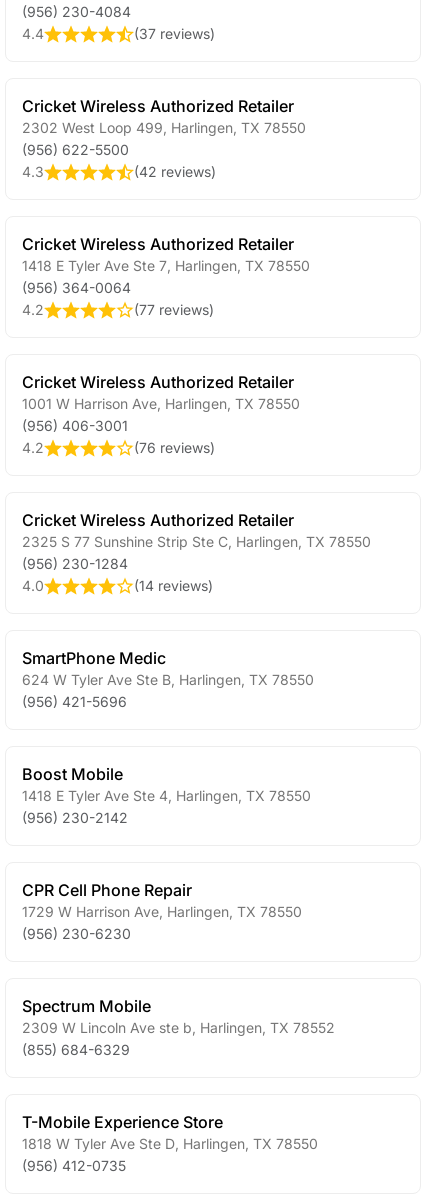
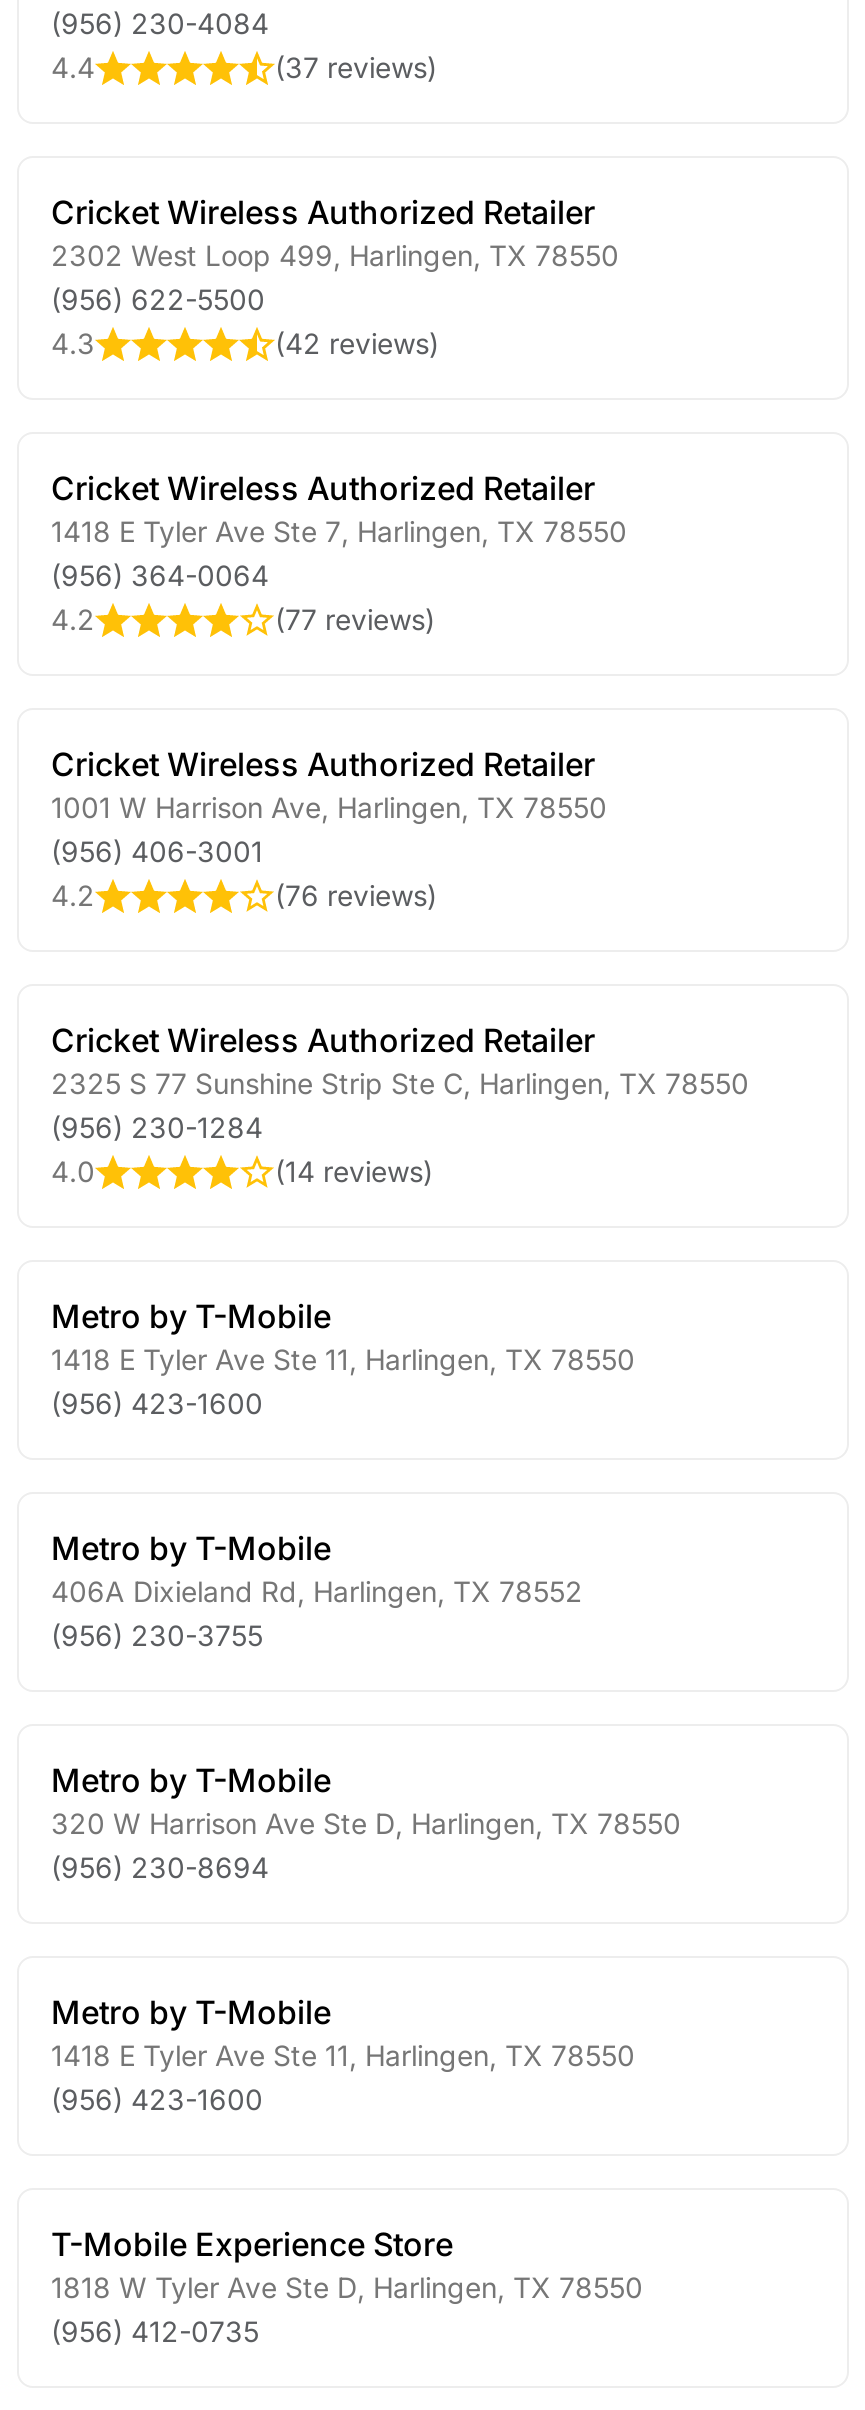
[22,648,314,710] SmartPhone Medic | 624 W Tyler Ave Ste B, Harlingen, TX 78550 | (956) 421-5696 -> [51,1296,635,1420] Metro by T-Mobile | 1418 E Tyler Ave Ste 11, Harlingen, TX 78550 | (956) 423-1600
[22,764,311,826] Boost Mobile | 1418 E Tyler Ave Ste 4, Harlingen, TX 78550 | (956) 230-2142 -> [51,1528,583,1652] Metro by T-Mobile | 406A Dixieland Rd, Harlingen, TX 78552 | (956) 230-3755
[22,880,302,942] CPR Cell Phone Repair | 1729 W Harrison Ave, Harlingen, TX 78550 | (956) 230-6230 -> [51,1760,681,1884] Metro by T-Mobile | 320 W Harrison Ave Ste D, Harlingen, TX 78550 | (956) 230-8694
[22,996,335,1058] Spectrum Mobile | 2309 W Lincoln Ave ste b, Harlingen, TX 78552 | (855) 684-6329 -> [51,1992,635,2116] Metro by T-Mobile | 1418 E Tyler Ave Ste 11, Harlingen, TX 78550 | (956) 423-1600

